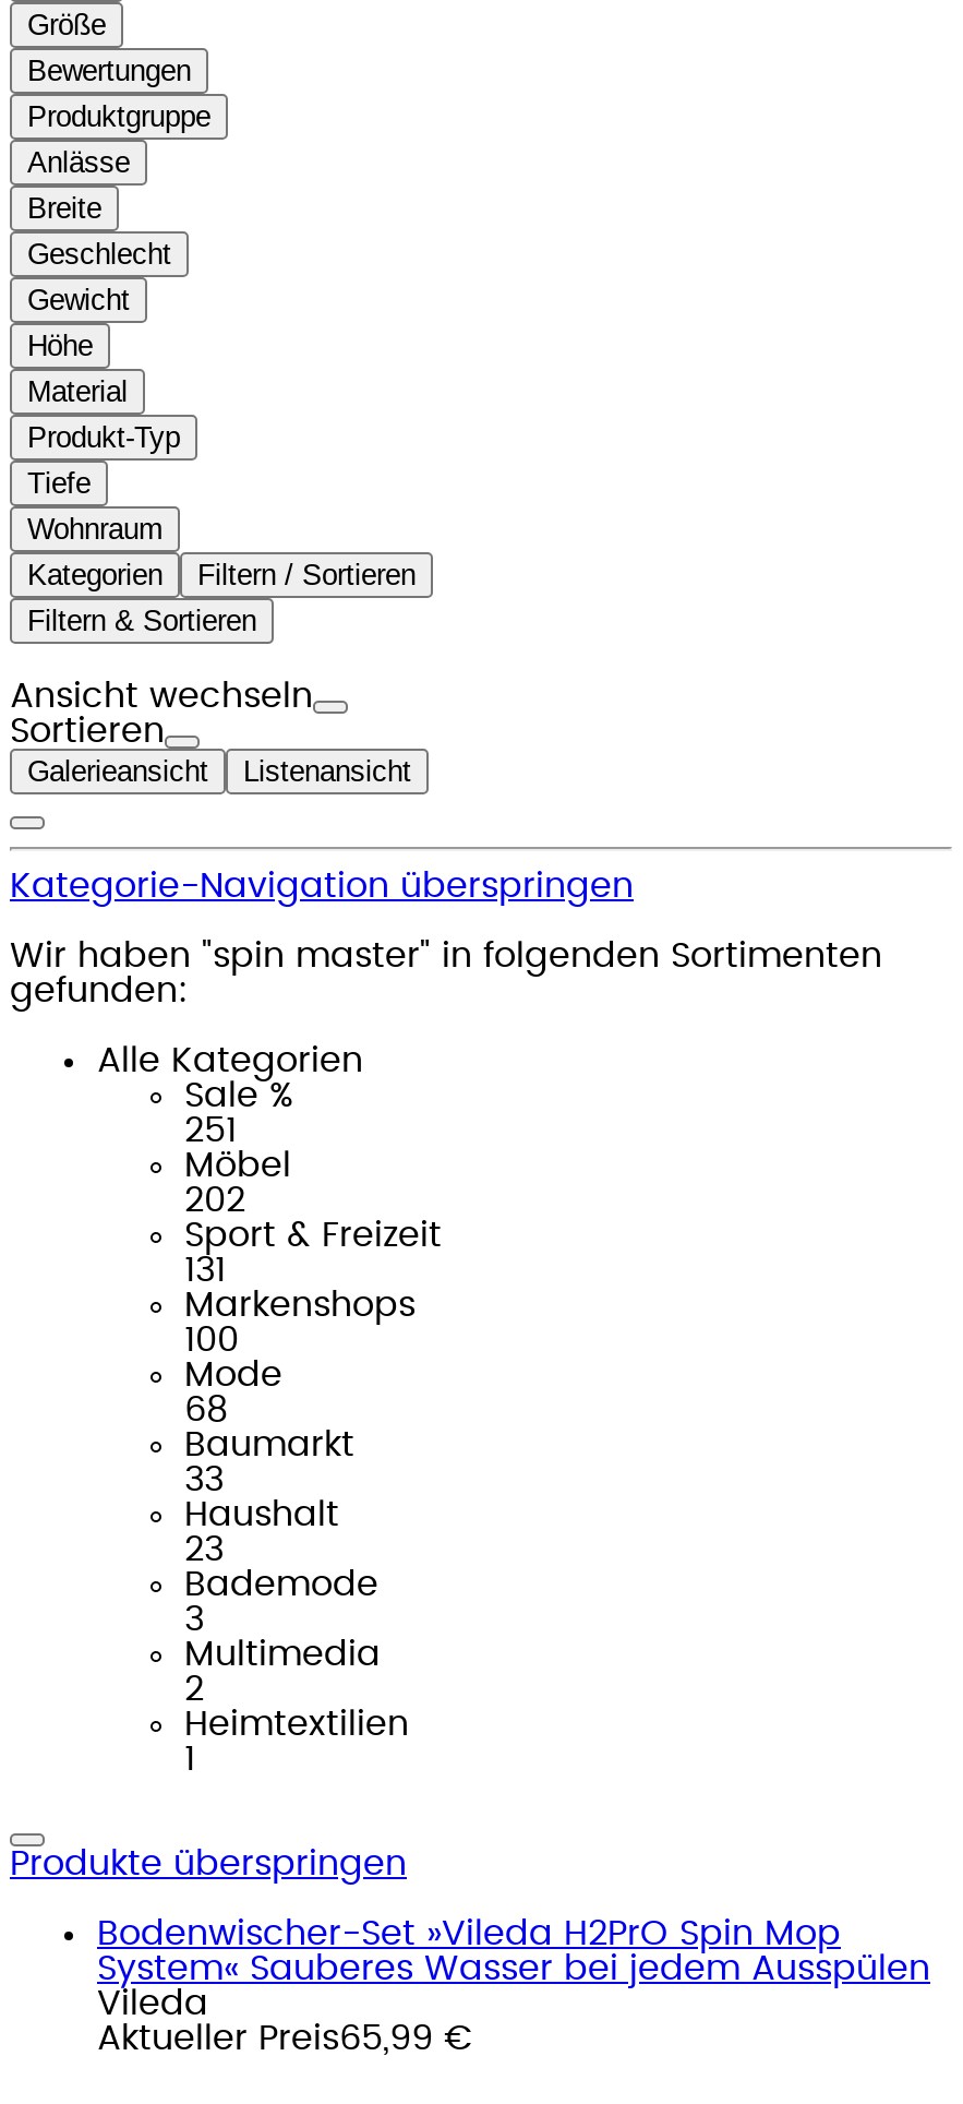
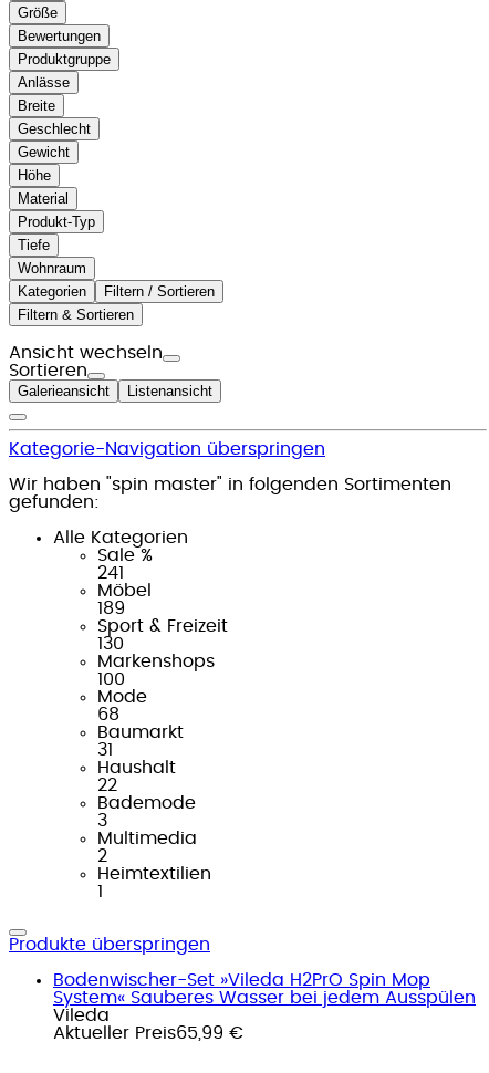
[184,1113,237,1148] 251 -> [97,564,124,582] 241
[184,1183,245,1218] 202 -> [97,599,125,617] 189
[184,1253,226,1287] 131 -> [97,635,124,653] 130
[184,1462,224,1497] 33 -> [97,741,113,759] 31
[184,1532,224,1567] 23 -> [97,776,117,794] 22

